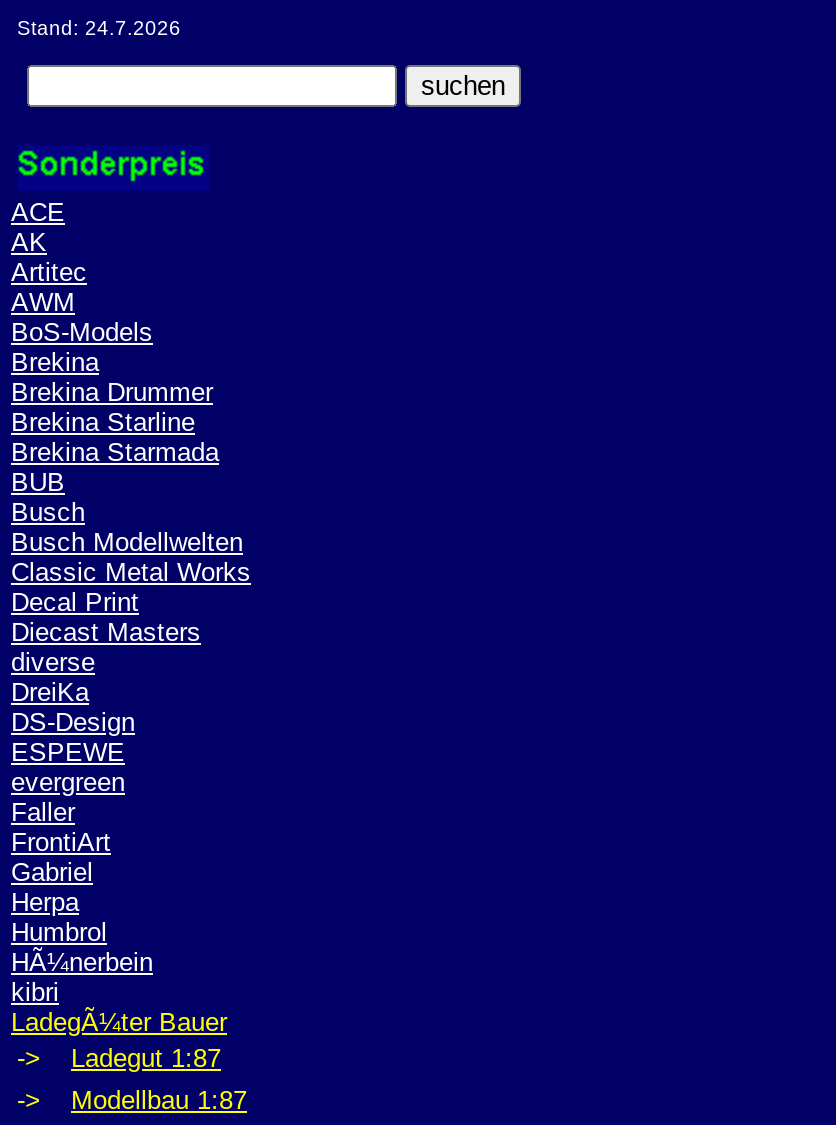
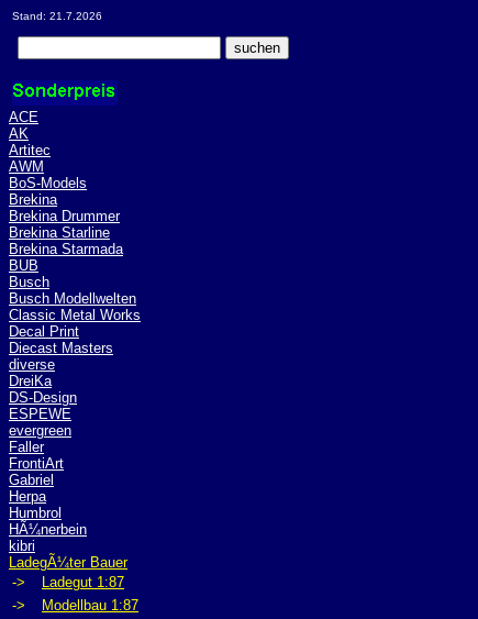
[17,17,181,39] Stand: 24.7.2026 -> [12,10,102,22] Stand: 21.7.2026

